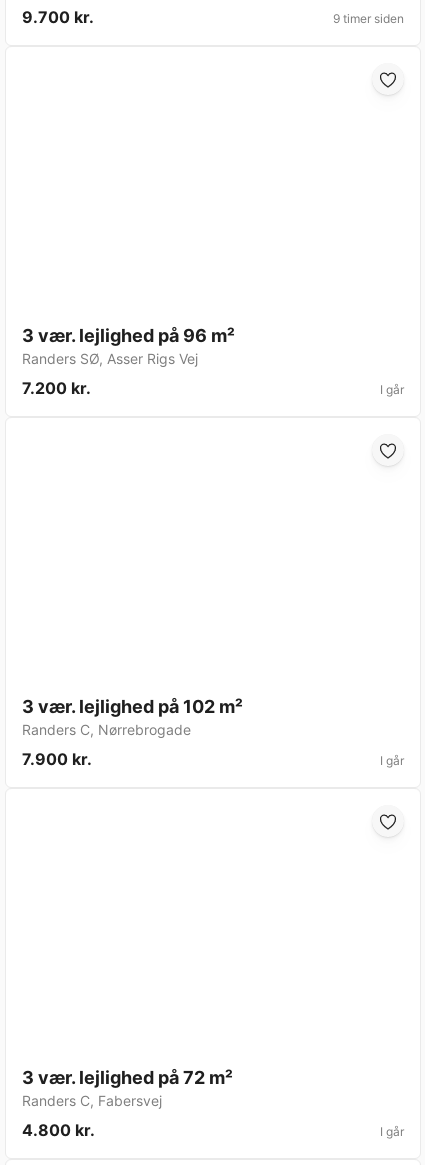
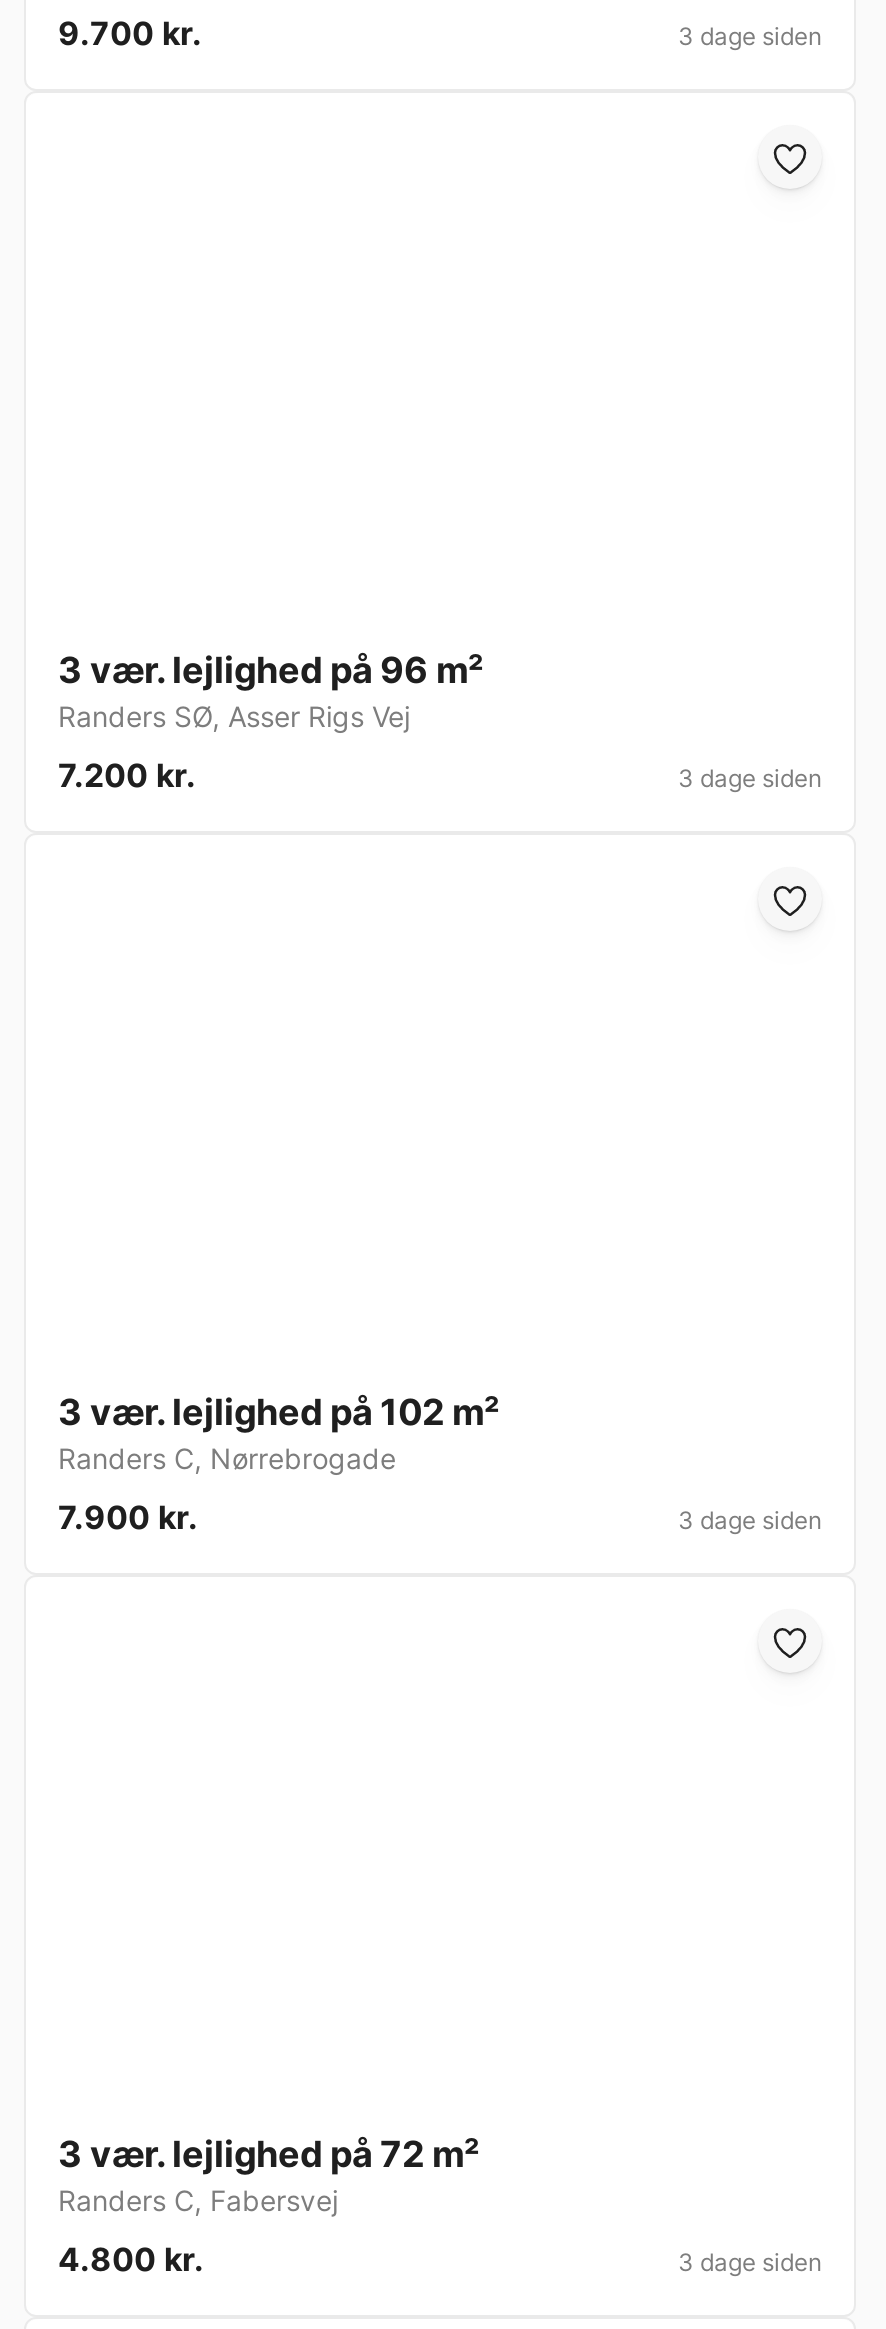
[333,11,404,26] 9 timer siden -> [678,22,822,52] 3 dage siden
[380,382,404,397] I går -> [678,764,822,794] 3 dage siden
[380,753,404,768] I går -> [678,1506,822,1536] 3 dage siden
[380,1124,404,1139] I går -> [678,2248,822,2278] 3 dage siden

